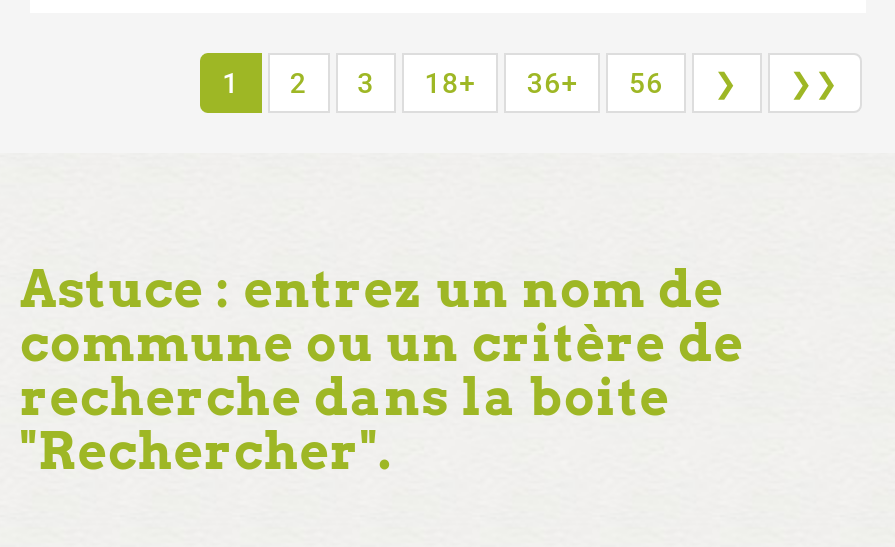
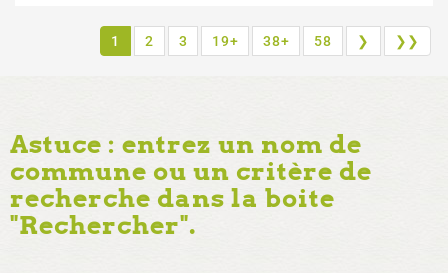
[425,68,477,100] 18+ -> [212,33,238,49] 19+
[527,68,579,100] 36+ -> [263,33,289,49] 38+
[629,68,664,100] 56 -> [314,33,332,49] 58

